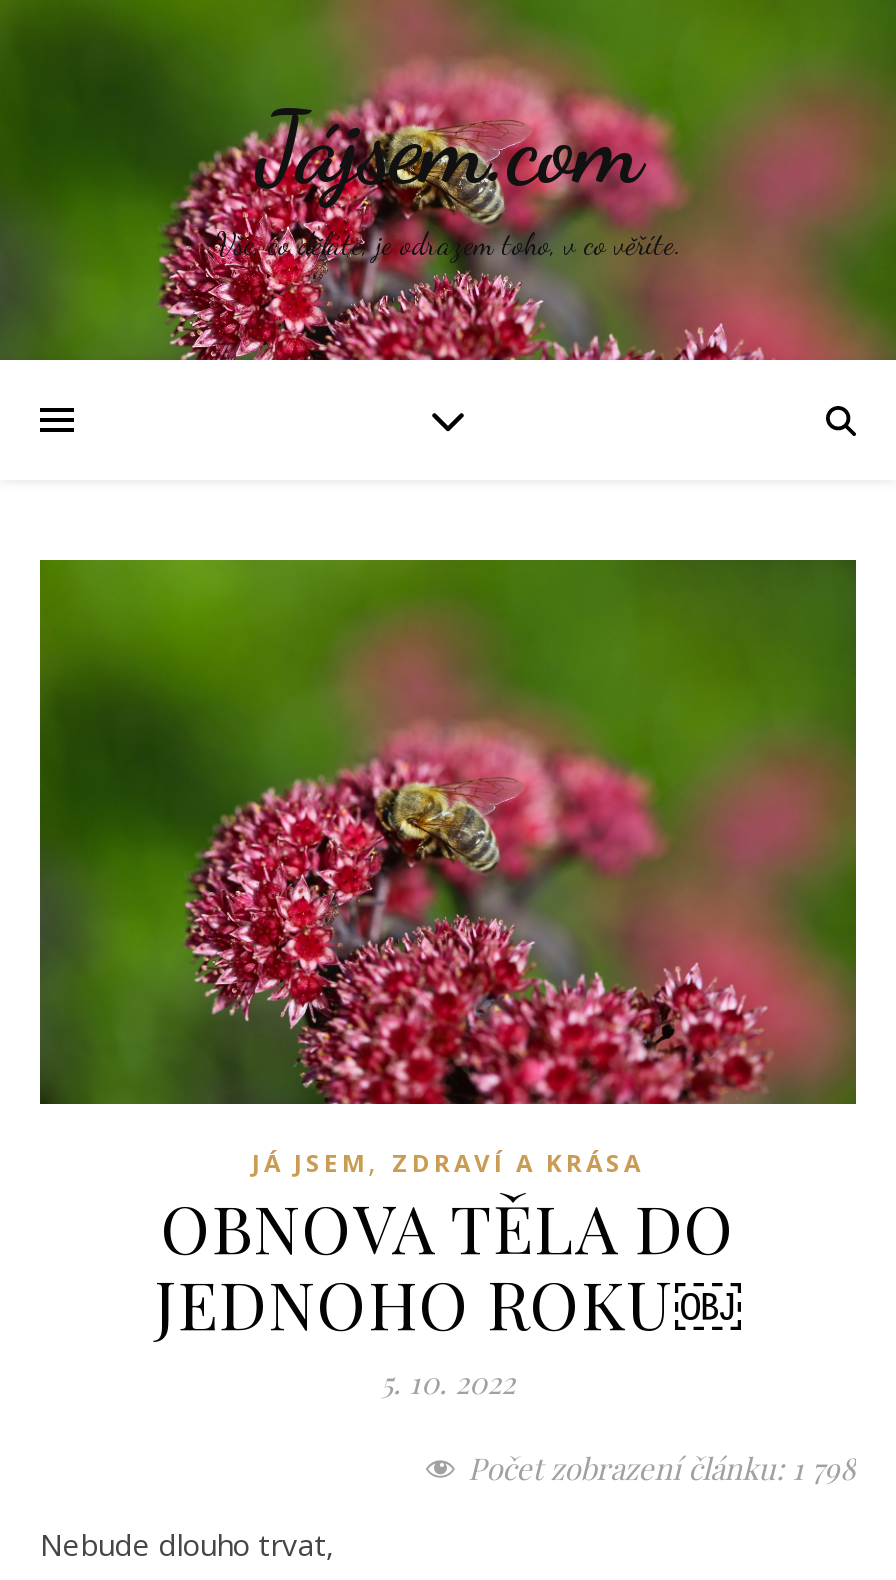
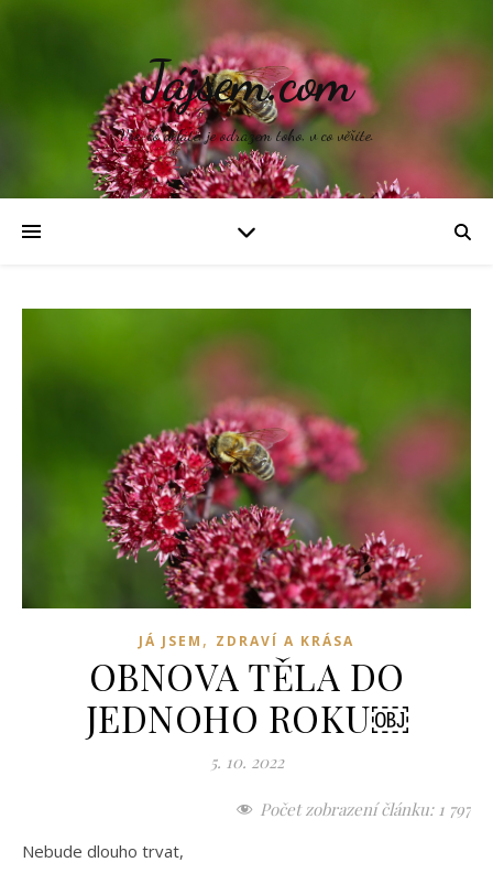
[468,1448,856,1488] Počet zobrazení článku: 1 798 -> [260,798,471,820] Počet zobrazení článku: 1 797

